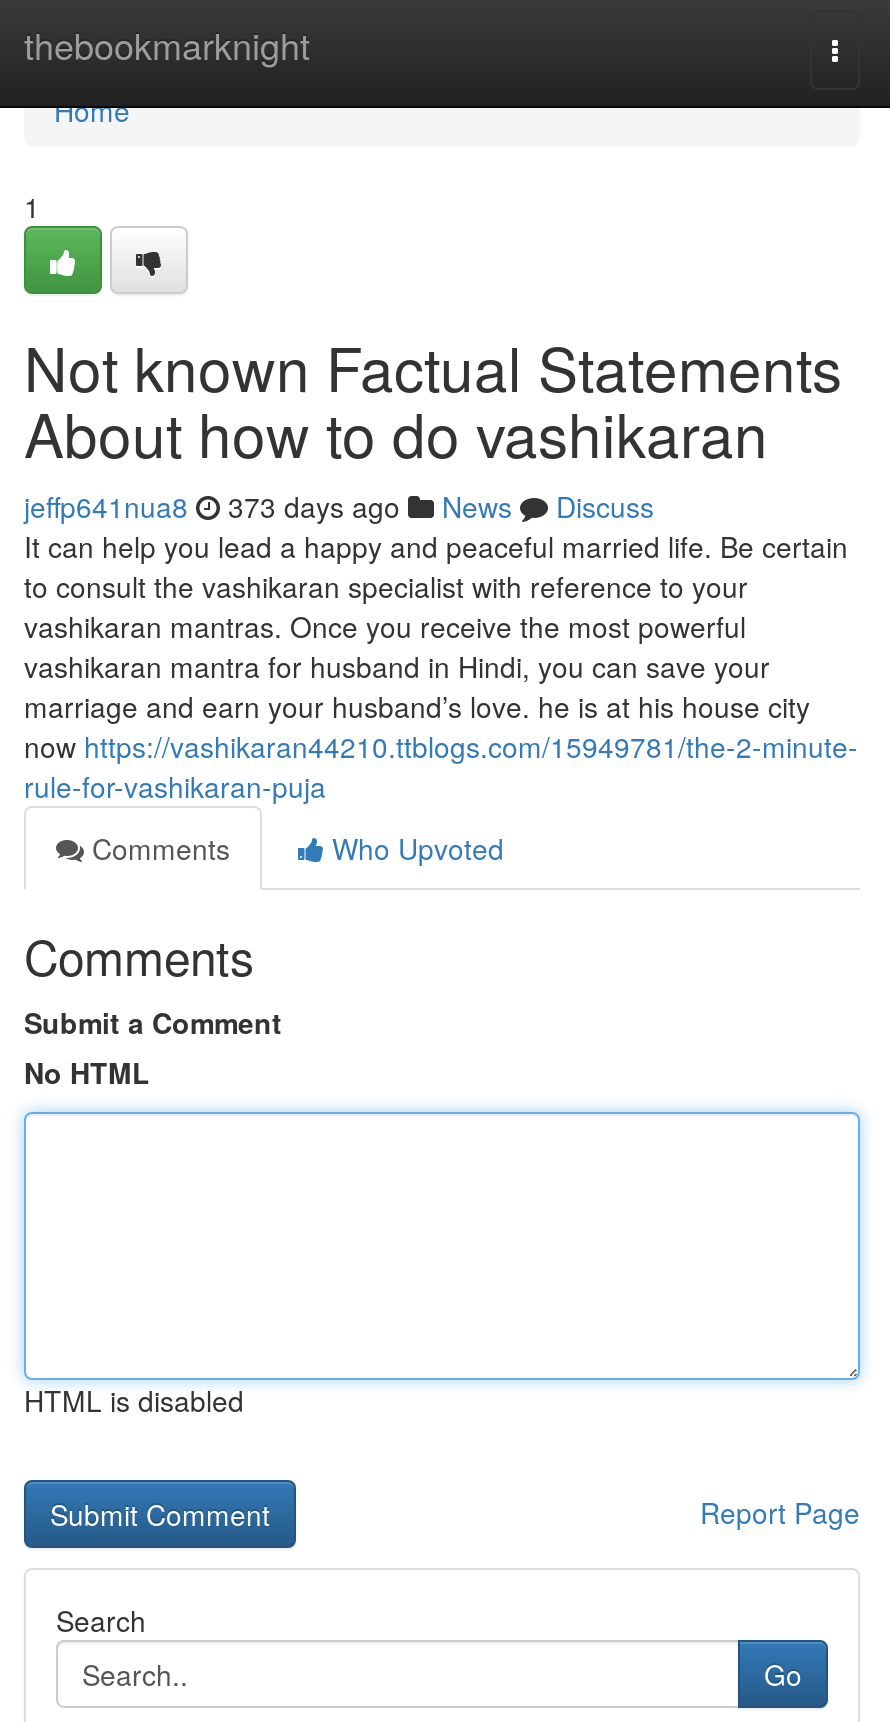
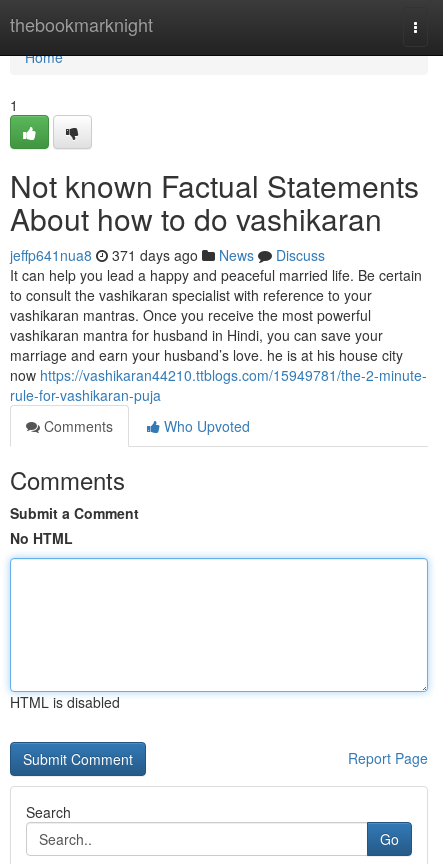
[24,486,654,526] jeffp641nua8 373 days ago News Discuss -> [10,245,325,265] jeffp641nua8 371 days ago News Discuss

